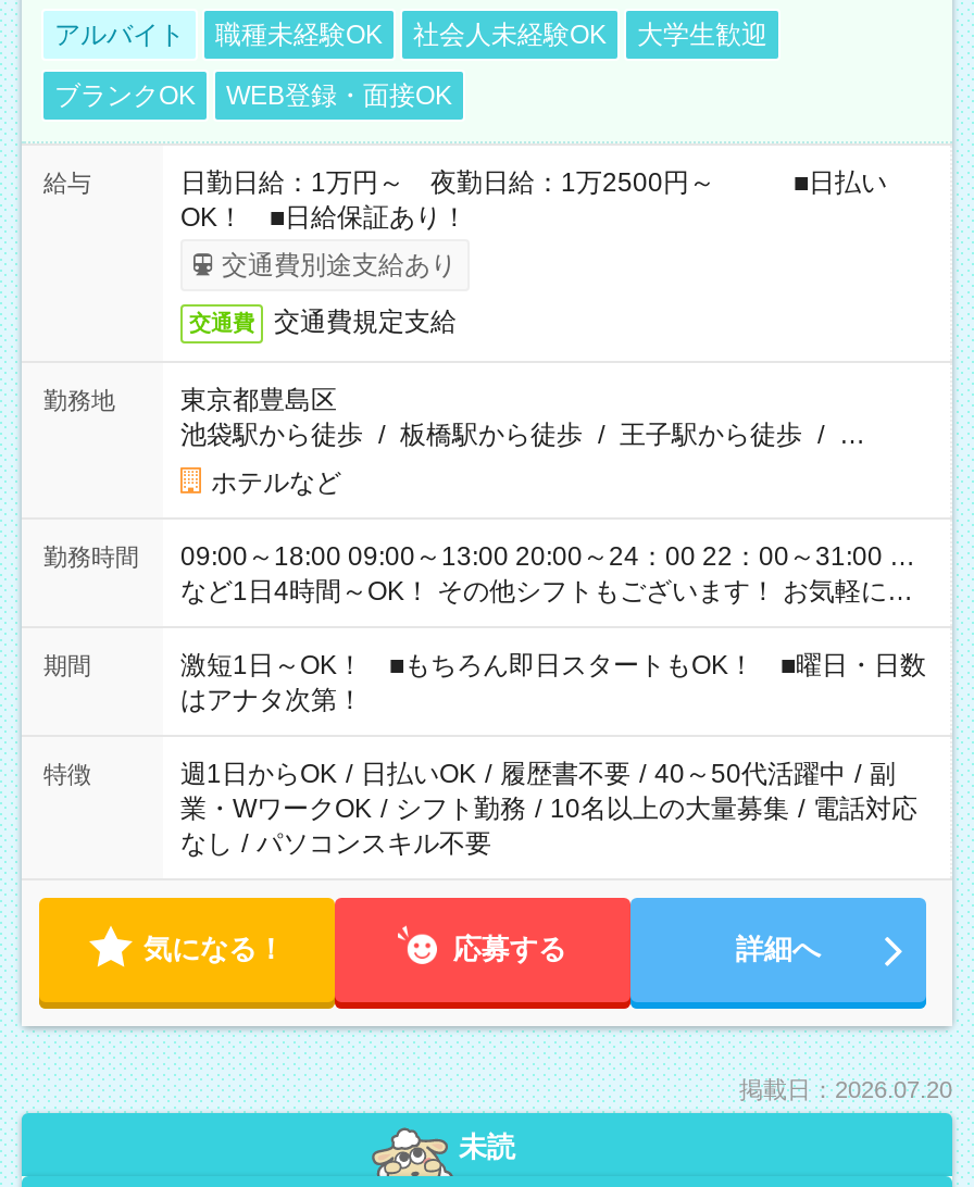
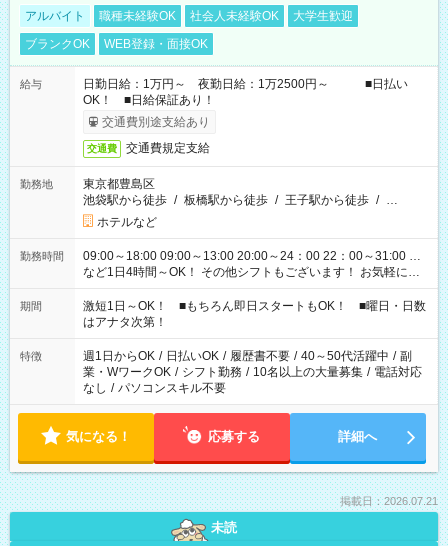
[739,1076,952,1102] 掲載日：2026.07.20 -> [340,495,438,507] 掲載日：2026.07.21

